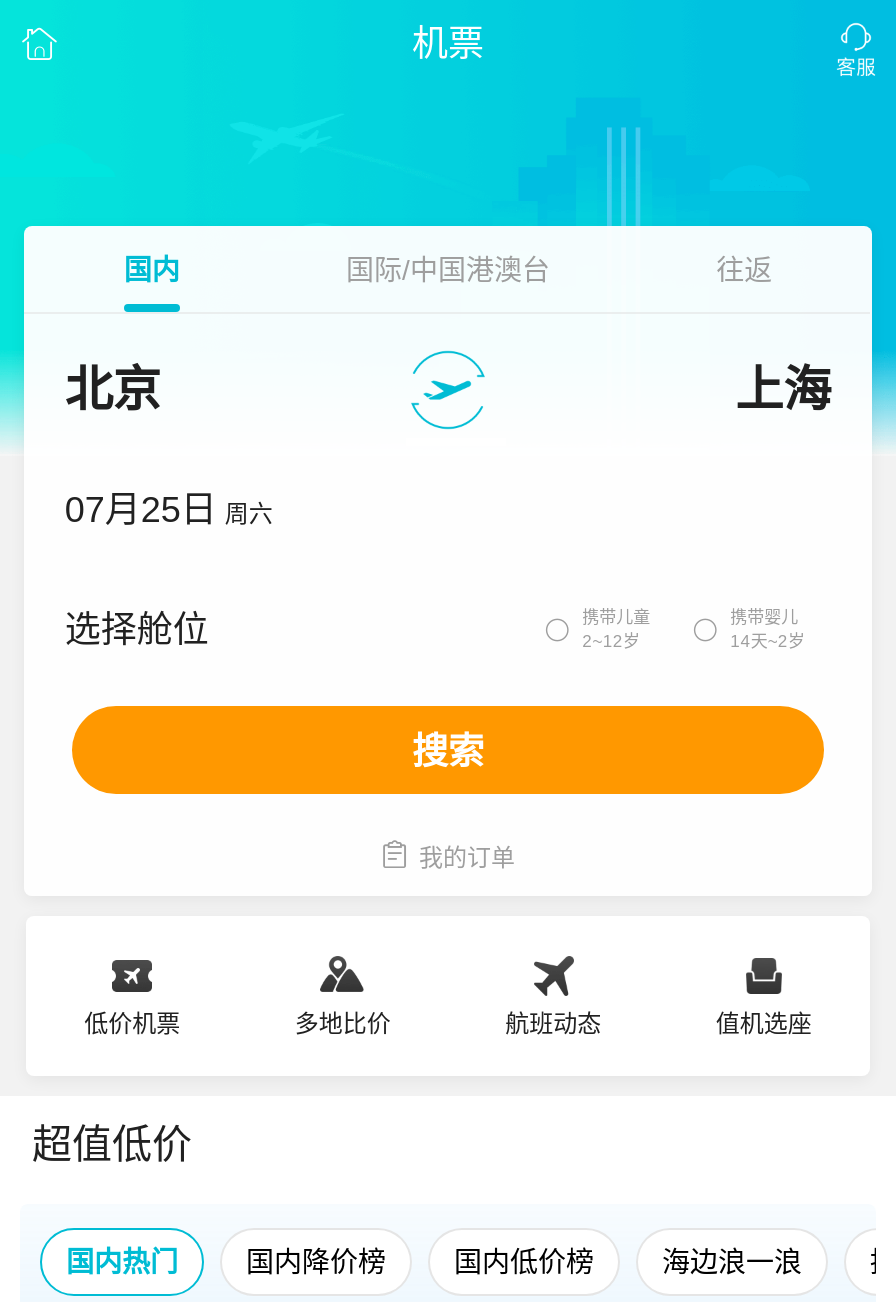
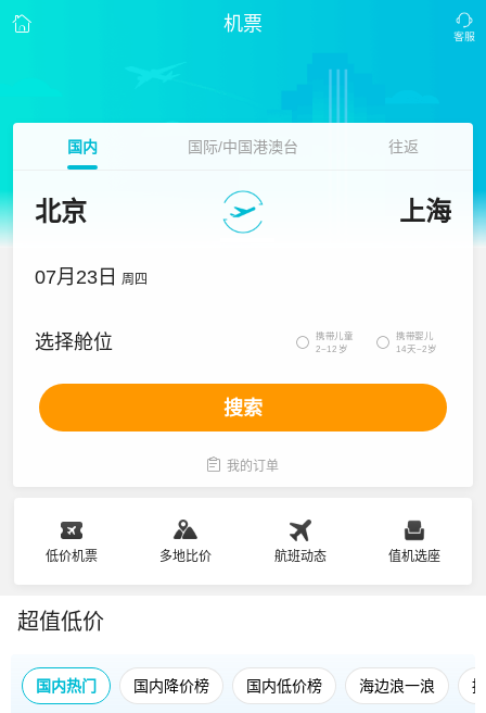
[65,490,273,530] 07月25日 周六 -> [35,266,148,288] 07月23日 周四

